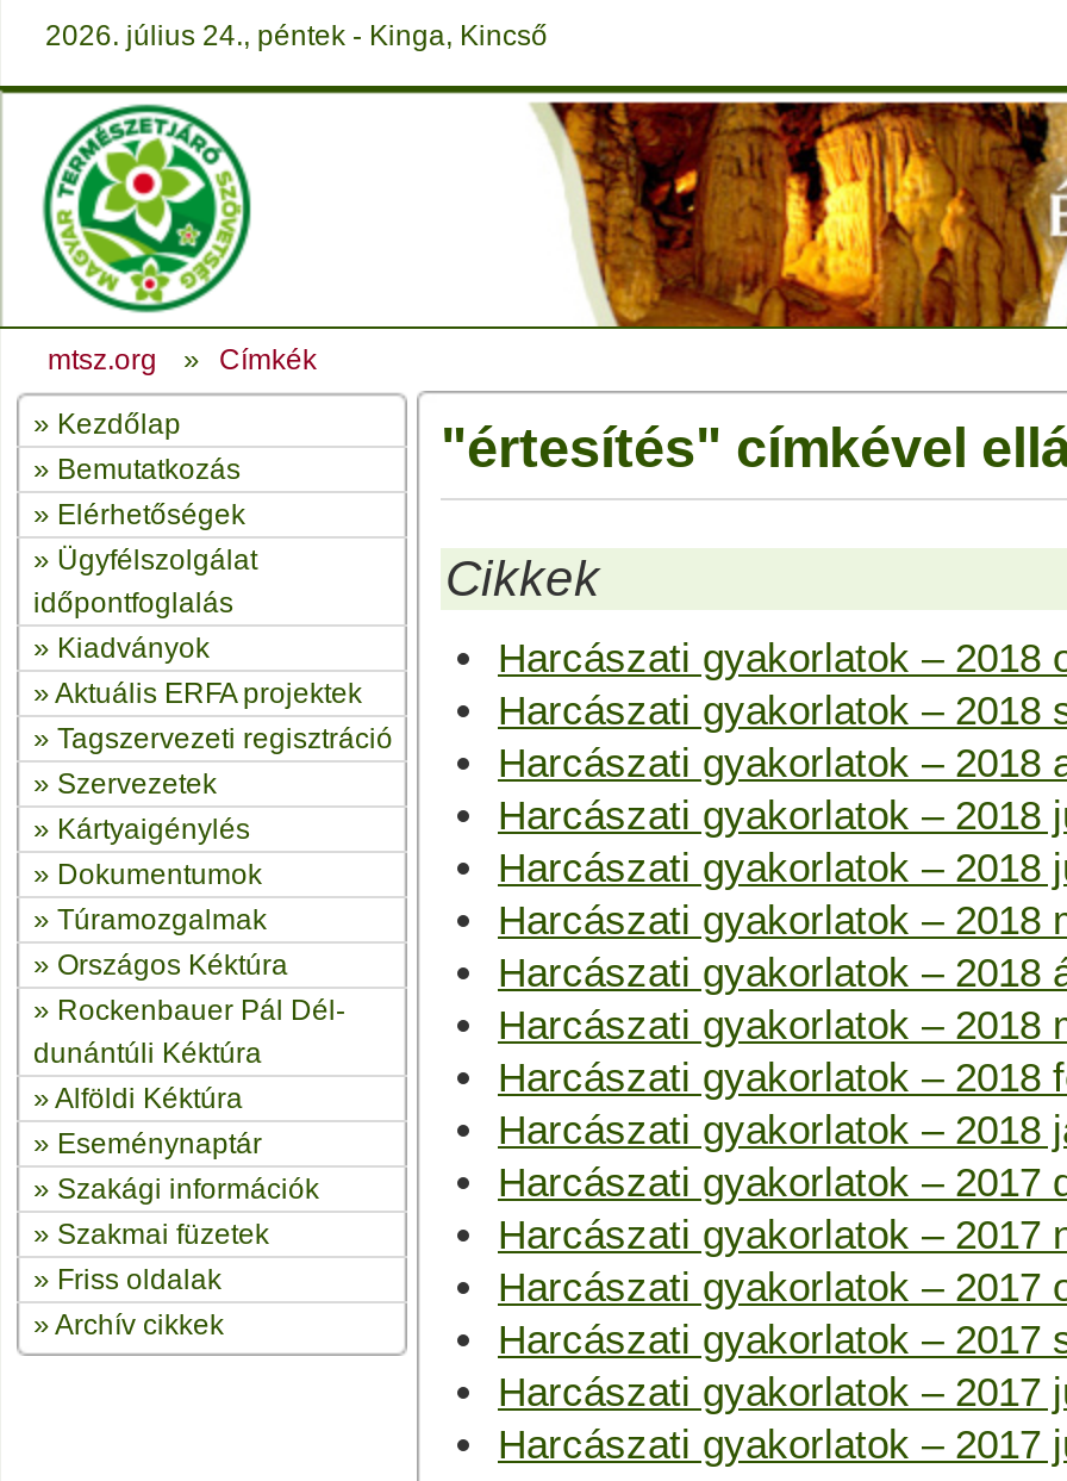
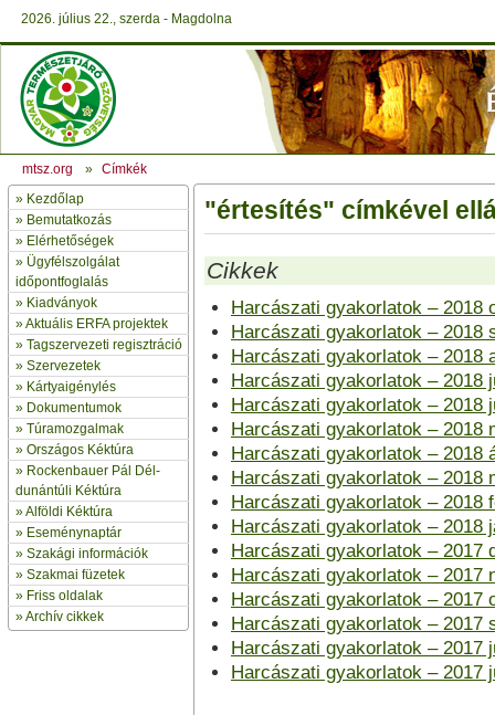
[45,19,548,52] 2026. július 24., péntek - Kinga, Kincső -> [21,11,232,27] 2026. július 22., szerda - Magdolna

